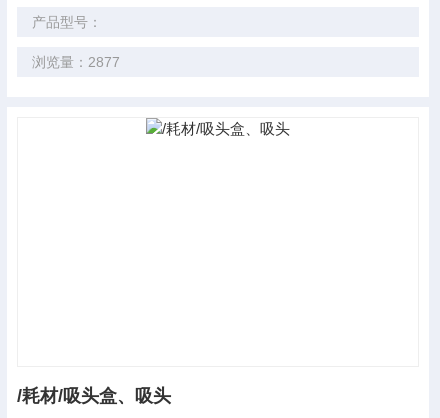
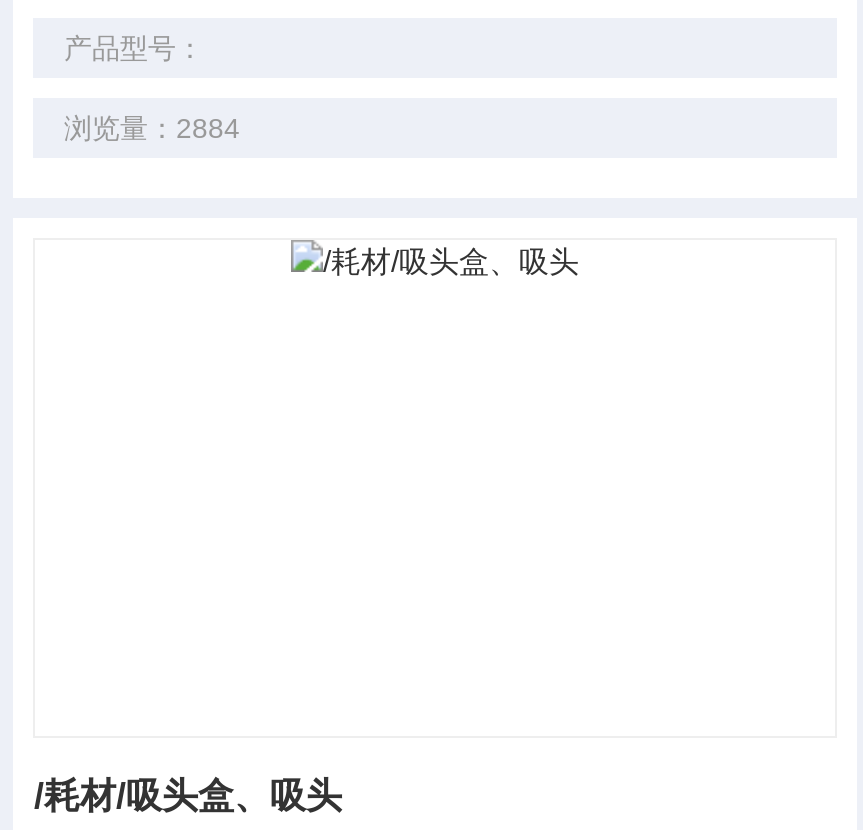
[32,54,120,70] 浏览量：2877 -> [64,112,240,144] 浏览量：2884

